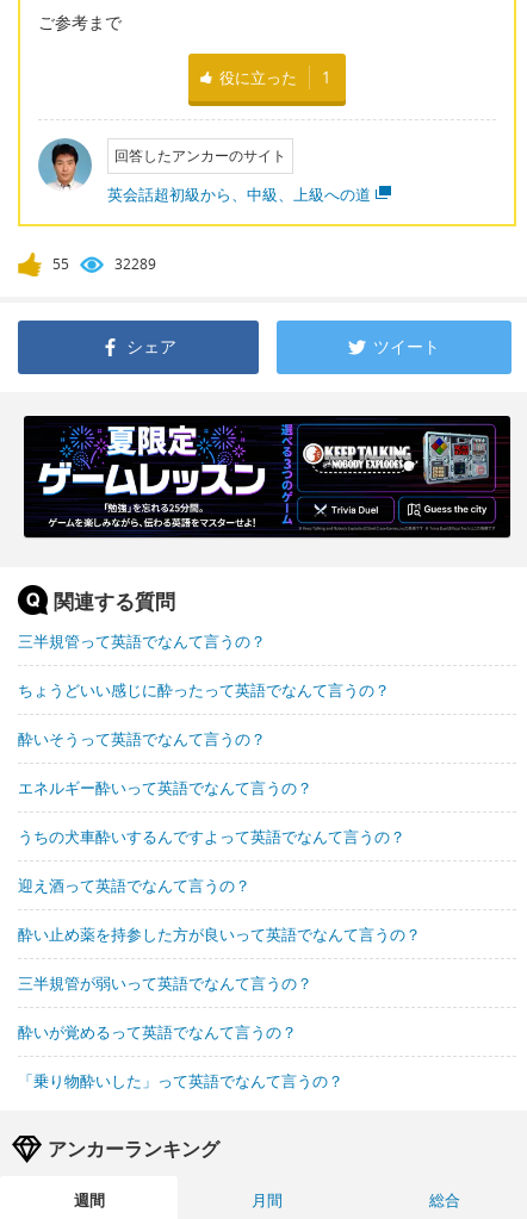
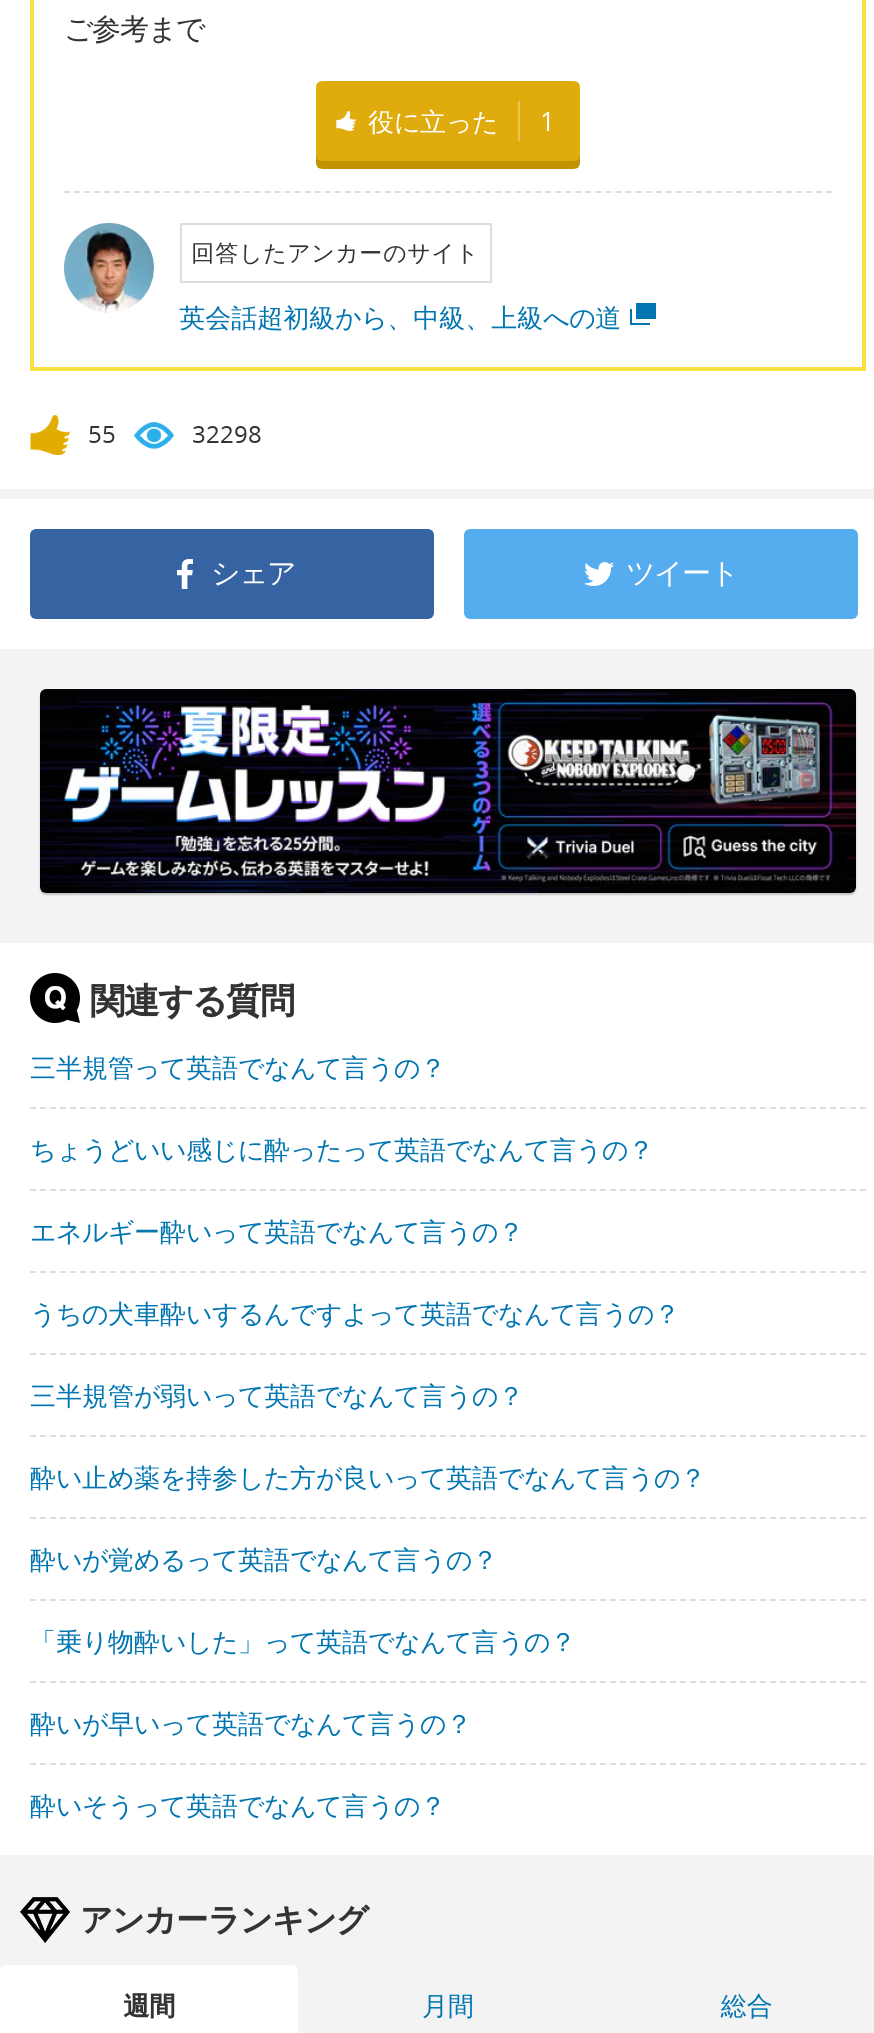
[114,254,156,274] 32289 -> [192,417,262,451] 32298
moved [18,728,266,749] -> [30,1787,446,1823]: 酔いそうって英語でなんて言うの？
moved [18,777,405,847] -> [30,1213,680,1331]: エネルギー酔いって英語でなんて言うの？ | うちの犬車酔いするんですよって英語でなんて言うの？
[18,874,250,896] 迎え酒って英語でなんて言うの？ -> none
moved [18,923,421,945] -> [30,1459,706,1495]: 酔い止め薬を持参した方が良いって英語でなんて言うの？
moved [18,972,312,994] -> [30,1377,524,1413]: 三半規管が弱いって英語でなんて言うの？
moved [18,1021,343,1091] -> [30,1541,576,1659]: 酔いが覚めるって英語でなんて言うの？ | 「乗り物酔いした」って英語でなんて言うの？
none -> [30,1705,472,1741] 酔いが早いって英語でなんて言うの？

